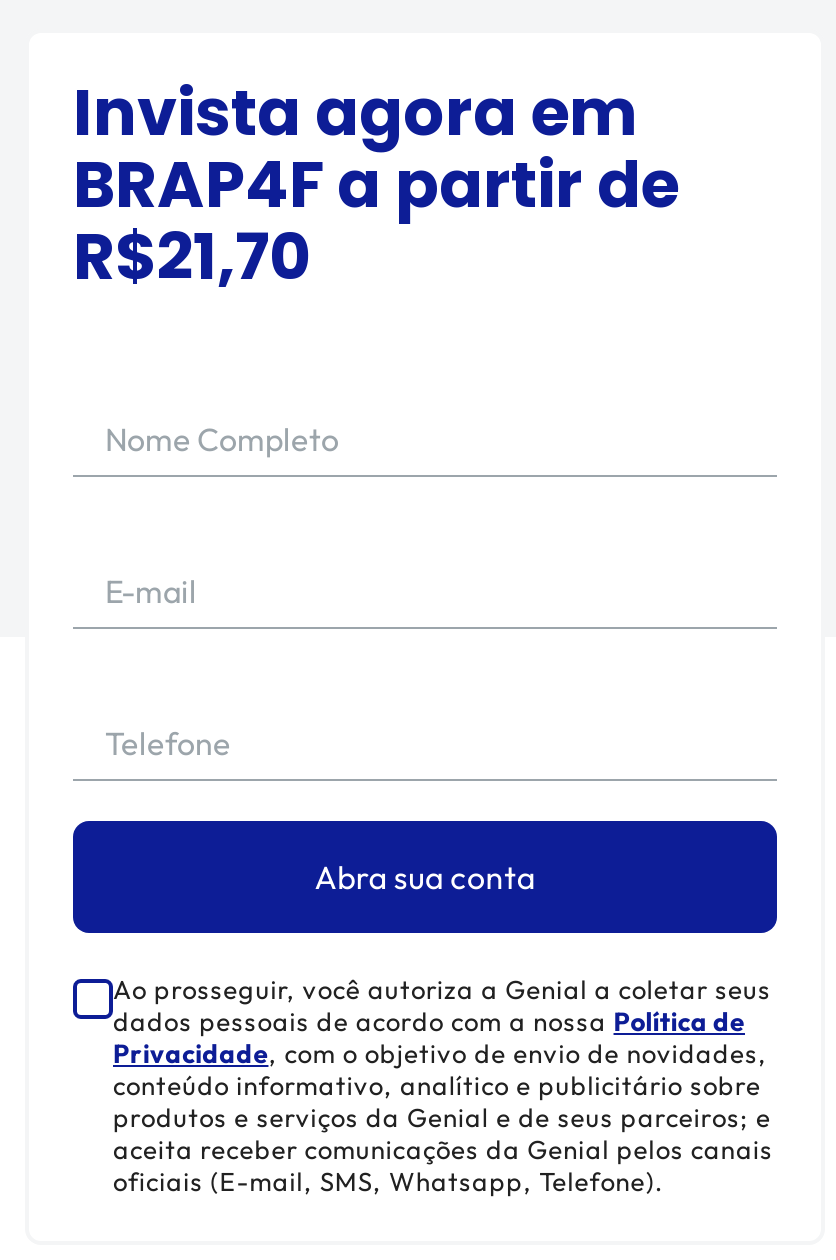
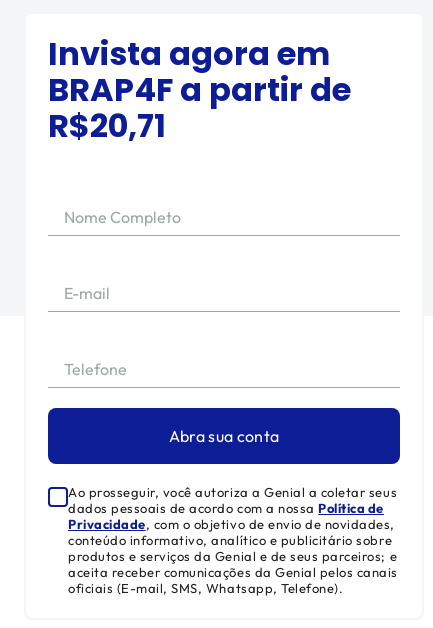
[73,211,309,301] R$21,70 -> [48,103,166,148] R$20,71

